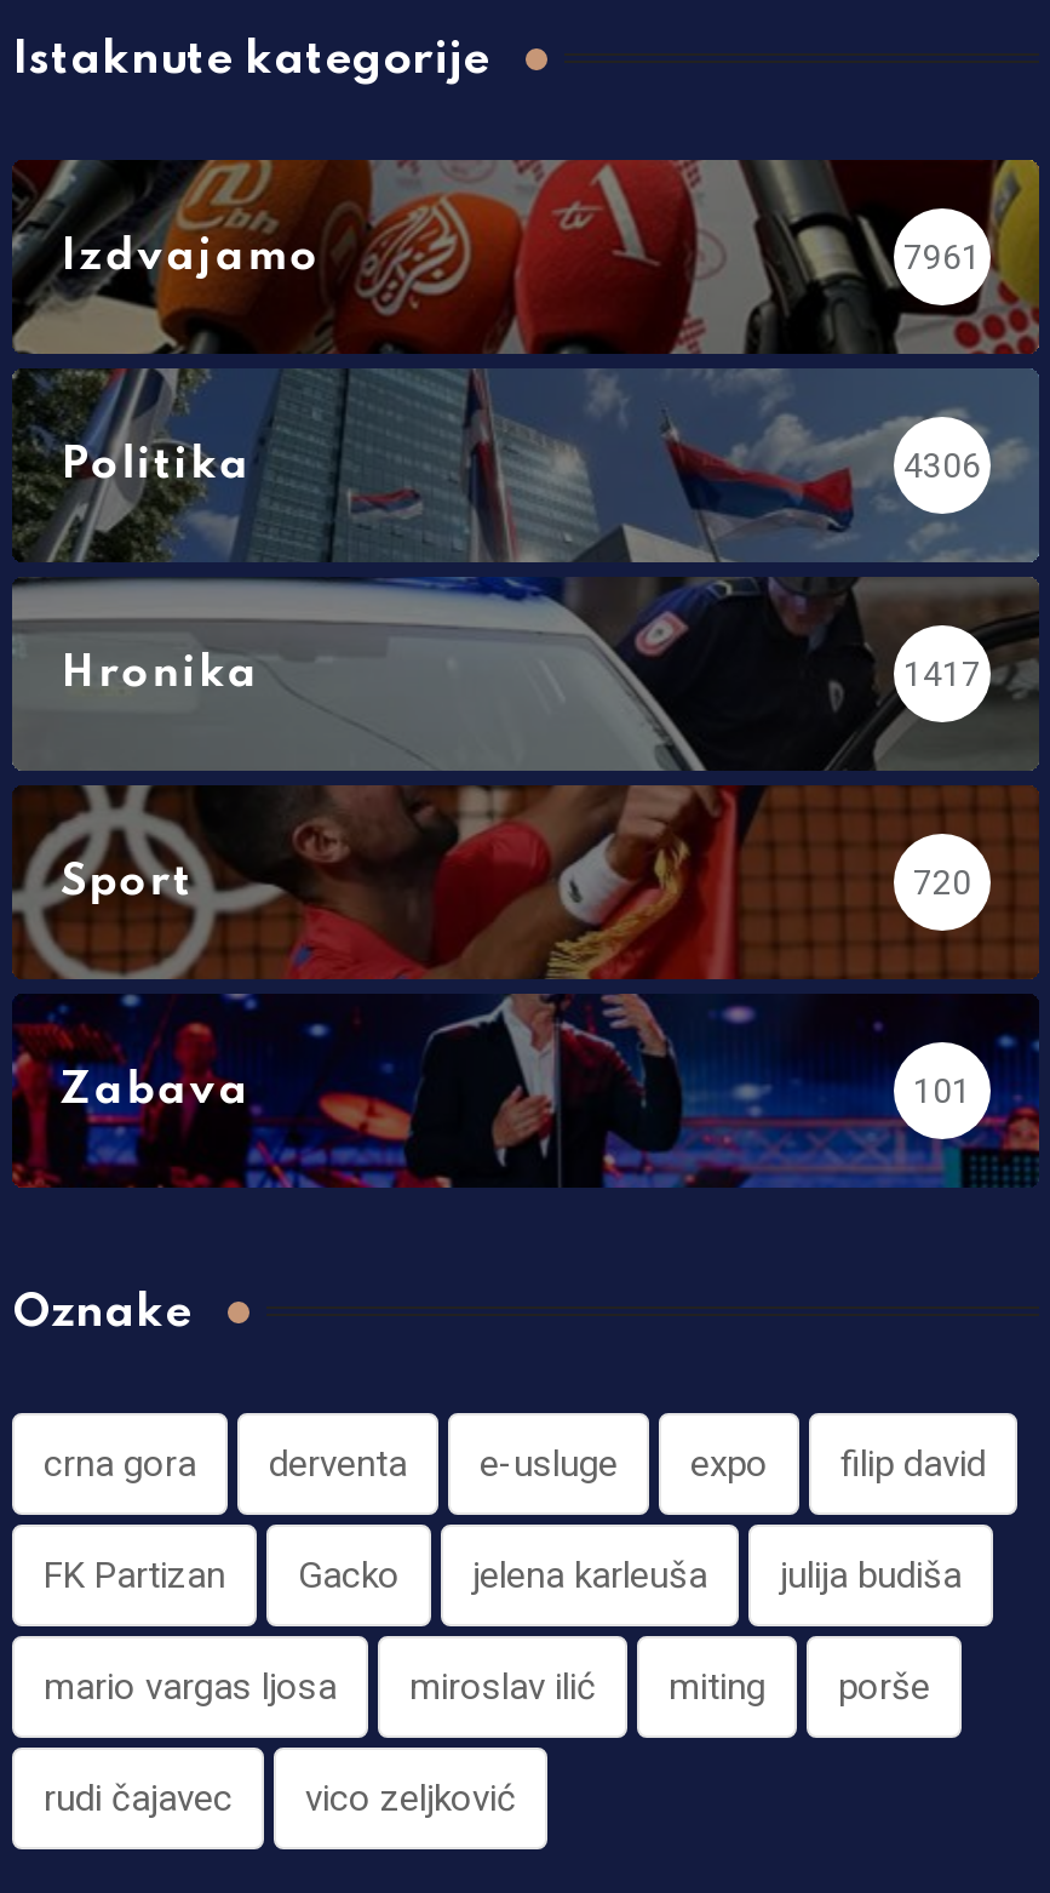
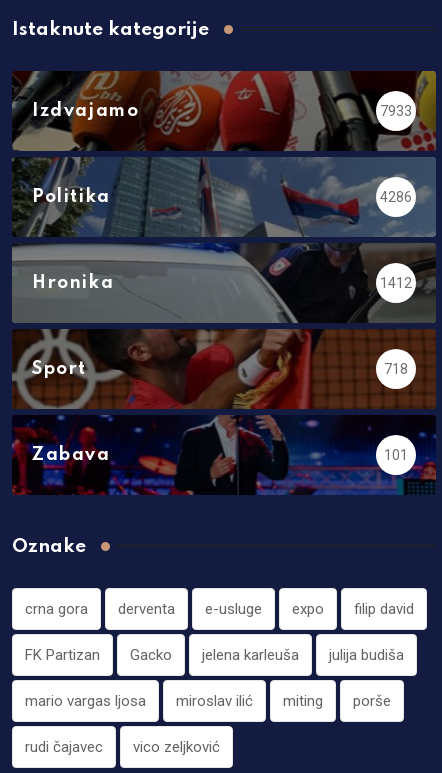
[903,237,981,276] 7961 -> [380,103,412,119] 7933
[903,445,981,484] 4306 -> [380,189,412,205] 4286
[903,654,981,692] 1417 -> [380,275,412,291] 1412
[913,862,971,901] 720 -> [384,361,408,377] 718

